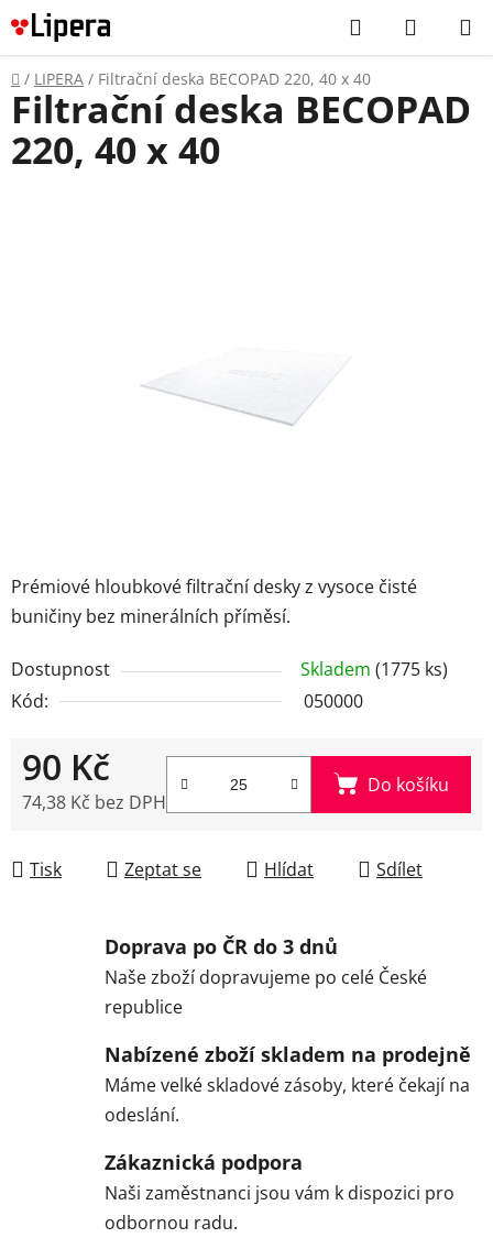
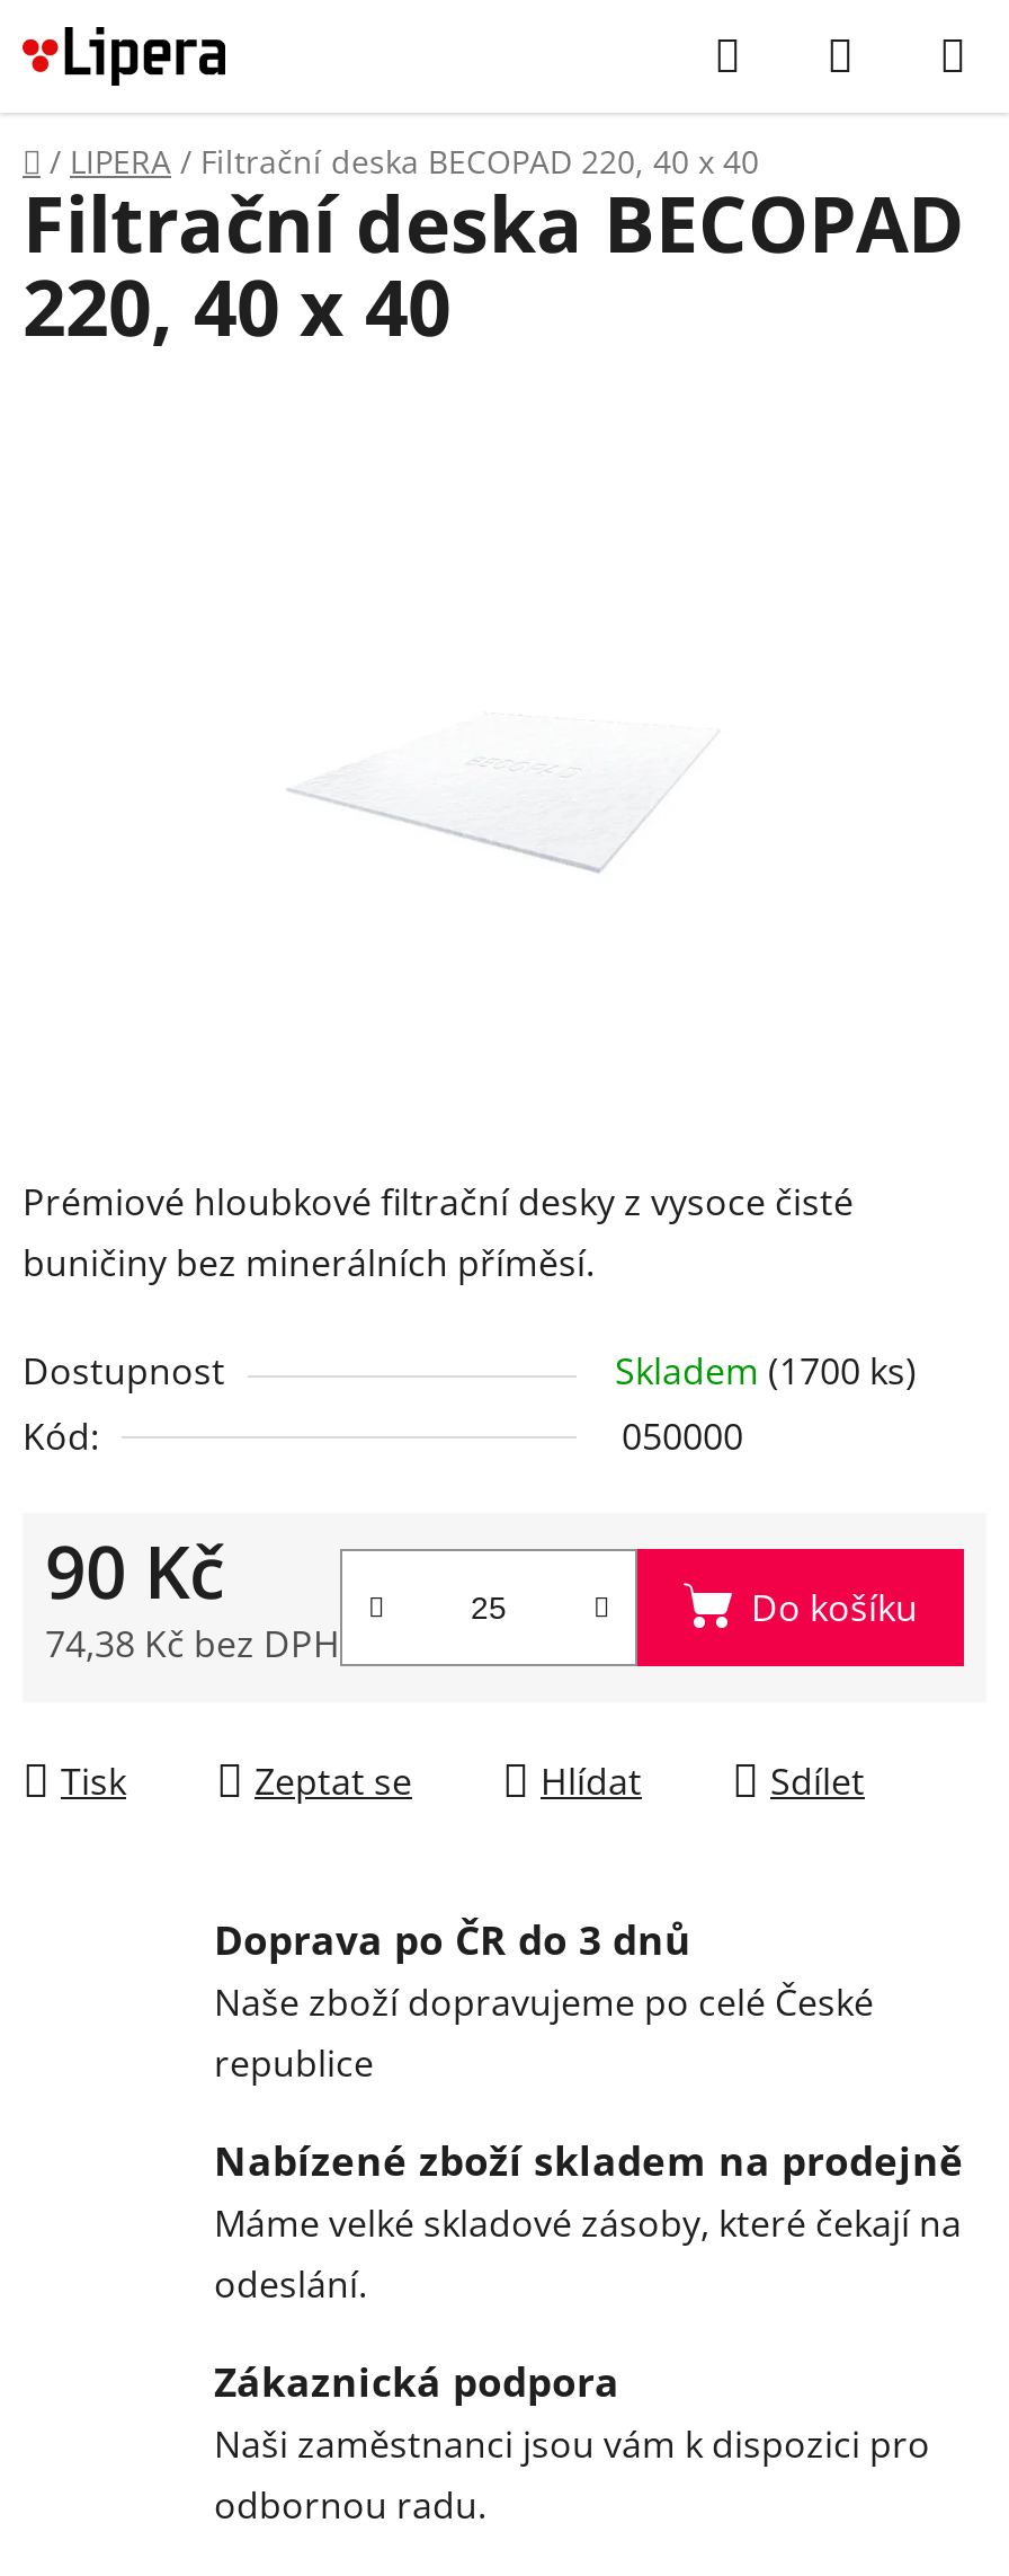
[300,657,448,681] Skladem (1775 ks) -> [615,1346,917,1395] Skladem (1700 ks)

